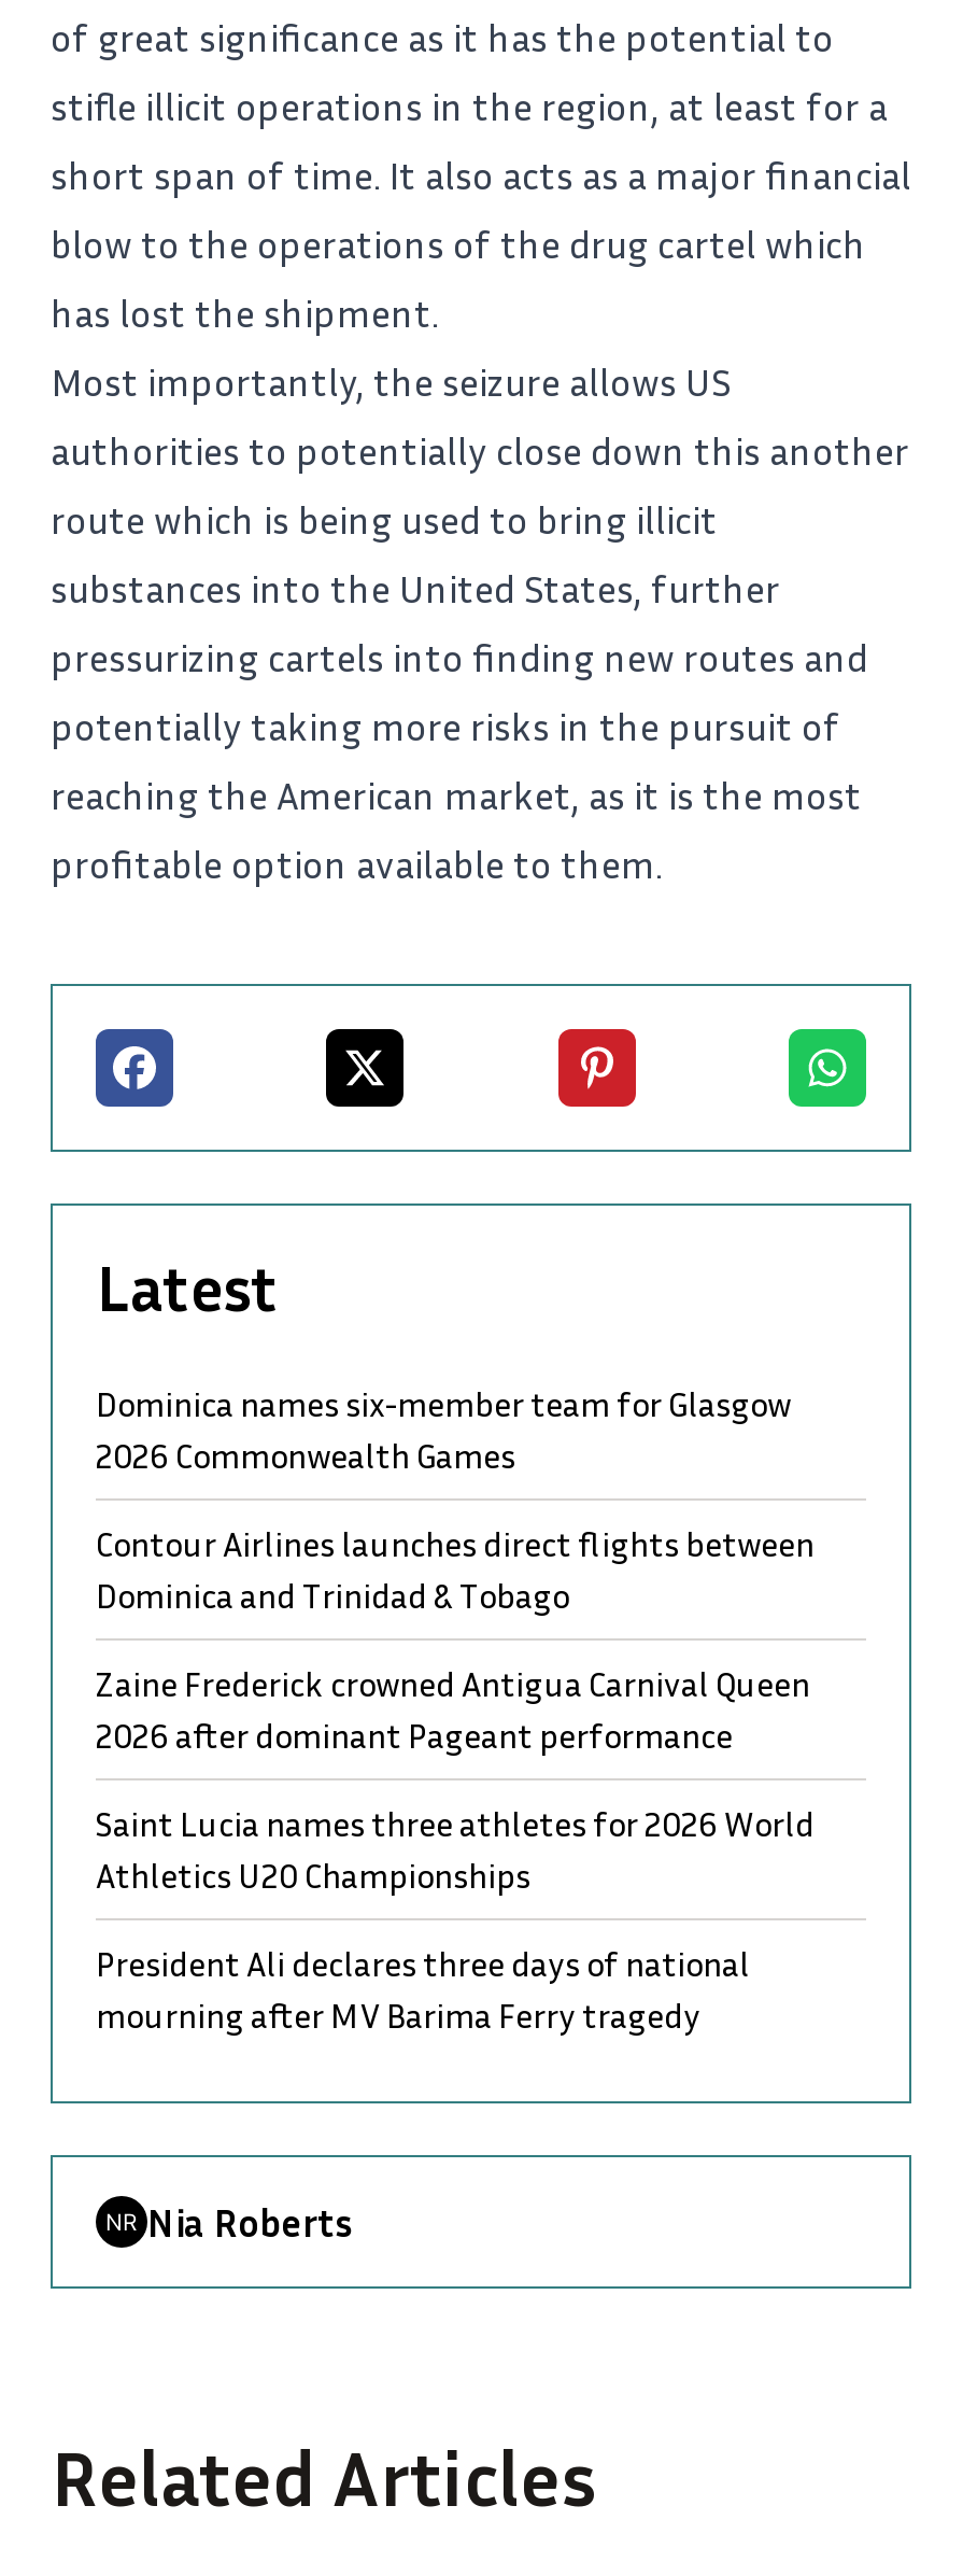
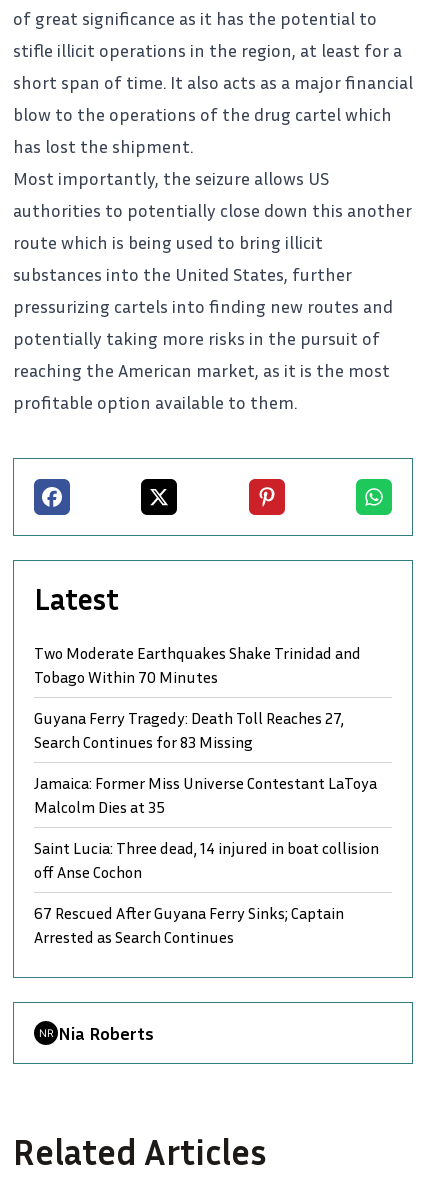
[96,1383,791,1478] Dominica names six-member team for Glasgow | 2026 Commonwealth Games -> [34,643,361,687] Two Moderate Earthquakes Shake Trinidad and | Tobago Within 70 Minutes
[96,1523,815,1618] Contour Airlines launches direct flights between | Dominica and Trinidad & Tobago -> [34,708,344,752] Guyana Ferry Tragedy: Death Toll Reaches 27, | Search Continues for 83 Missing
[96,1663,810,1758] Zaine Frederick crowned Antigua Carnival Queen | 2026 after dominant Pageant performance -> [34,773,377,817] Jamaica: Former Miss Universe Contestant LaToya | Malcolm Dies at 35
[96,1803,815,1898] Saint Lucia names three athletes for 2026 World | Athletics U20 Championships -> [34,838,379,882] Saint Lucia: Three dead, 14 injured in boat collision | off Anse Cochon
[96,1943,750,2038] President Ali declares three days of national | mourning after MV Barima Ferry tragedy -> [34,903,344,947] 67 Rescued After Guyana Ferry Sinks; Captain | Arrested as Search Continues

